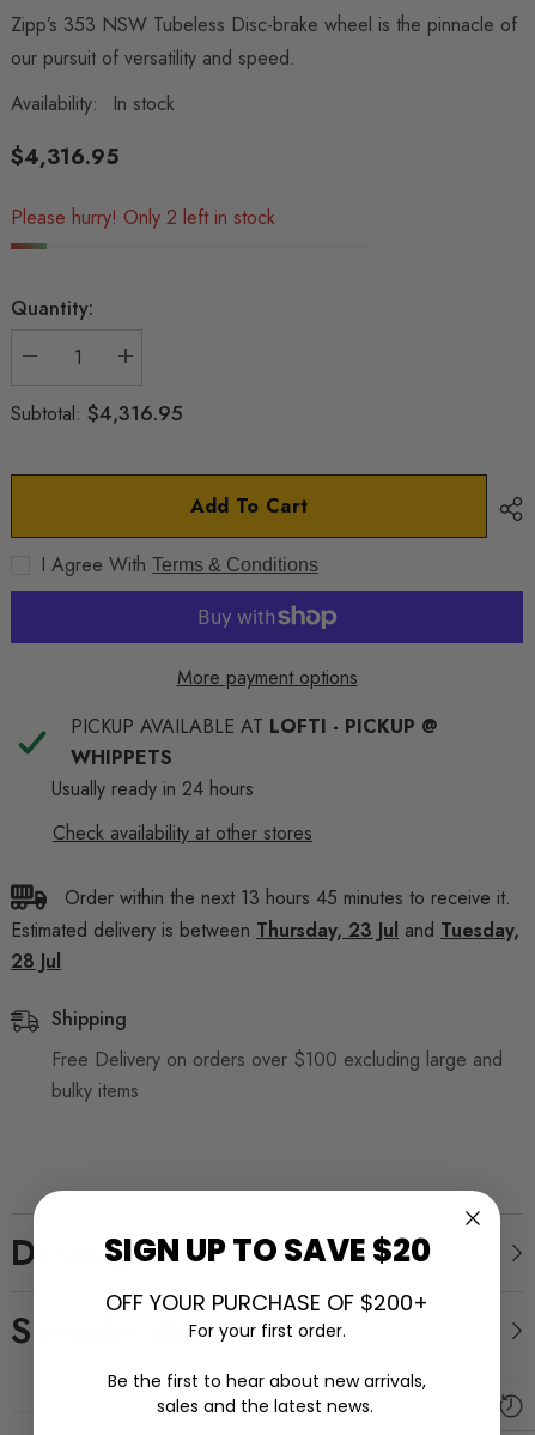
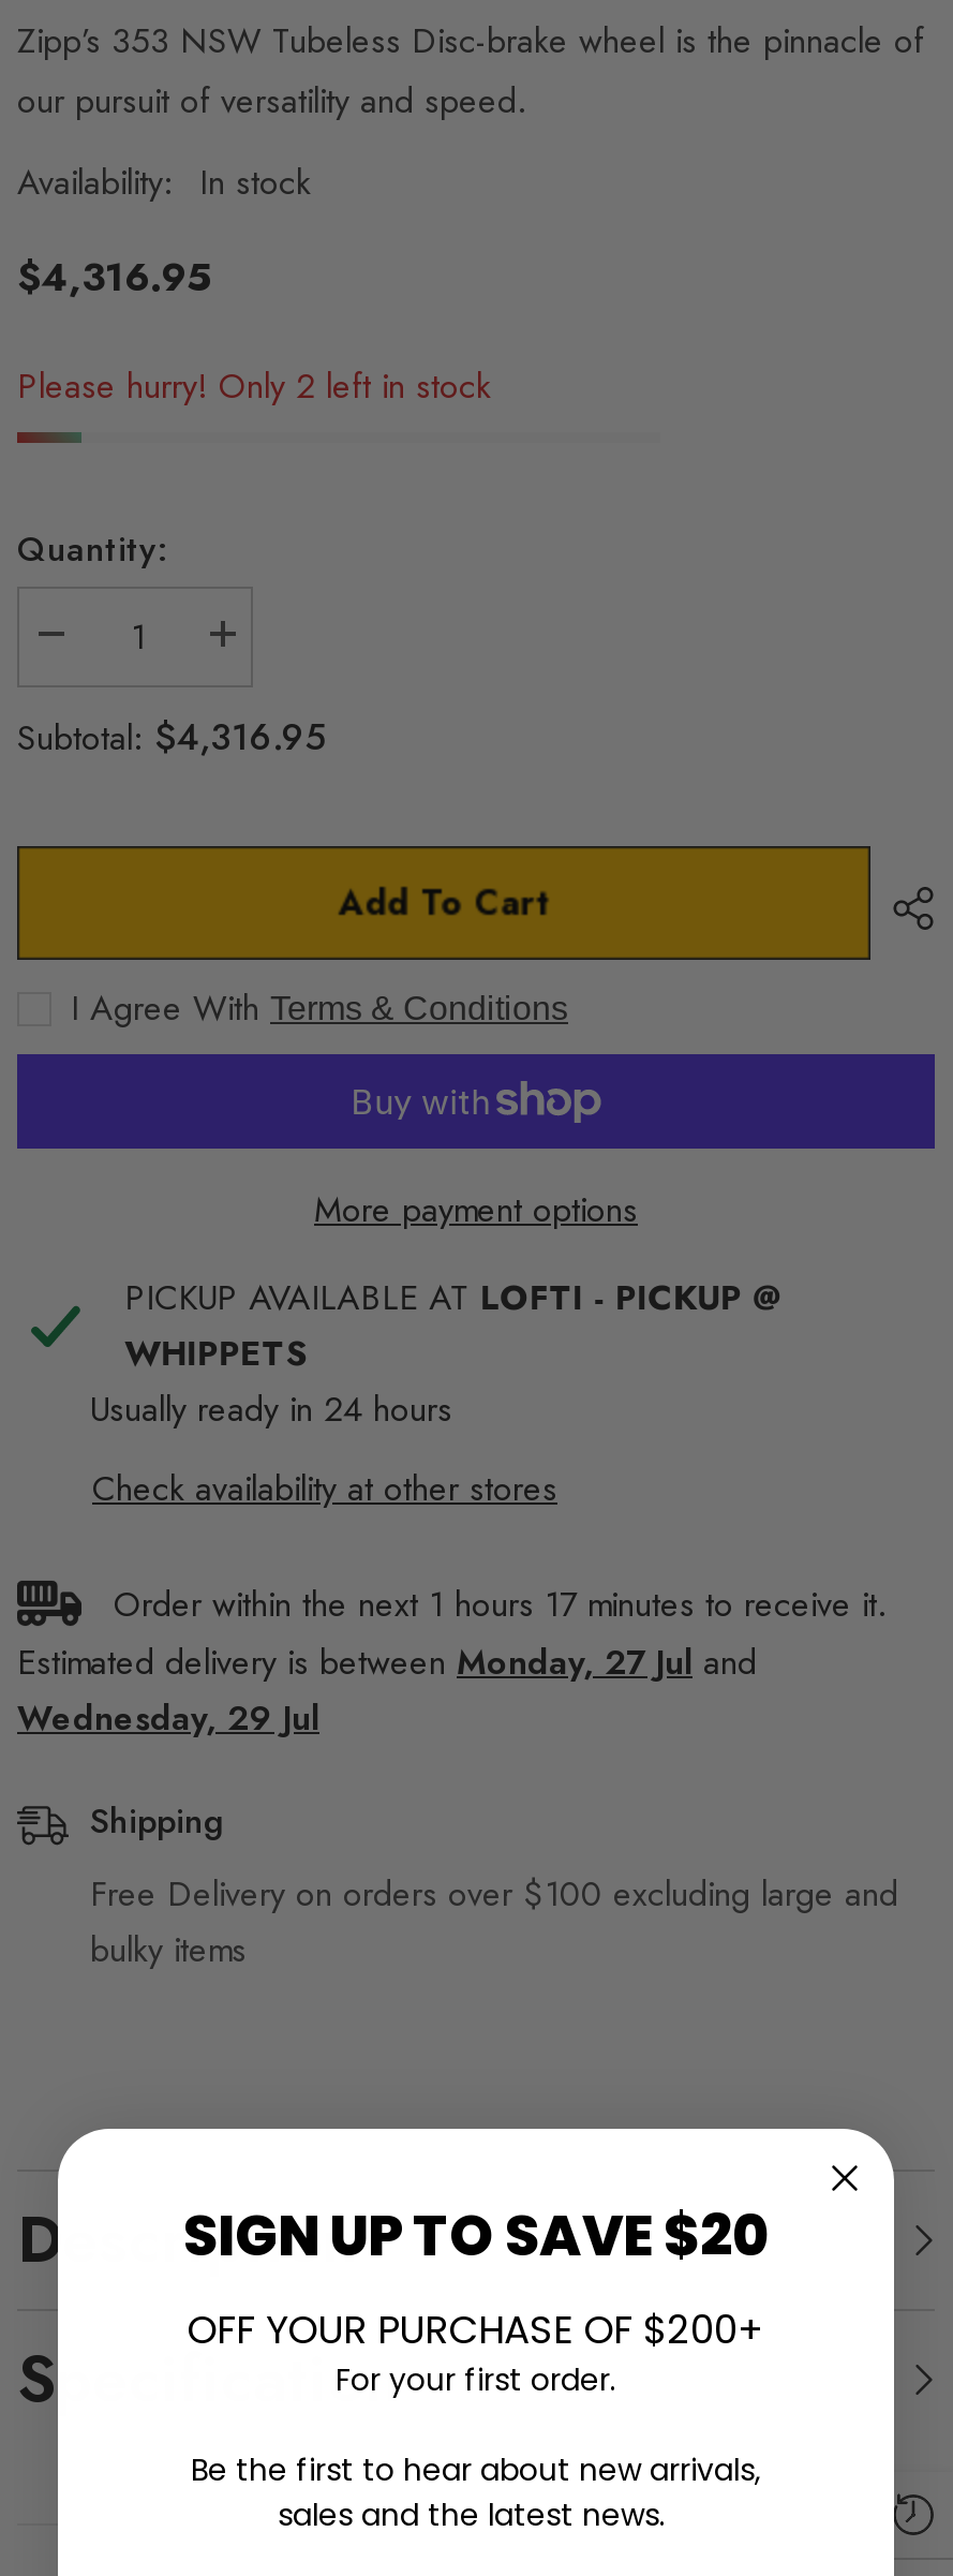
[11,884,519,975] Order within the next 13 hours 45 minutes to receive it. | Estimated delivery is between Thursday, 23 Jul and Tuesday, | 28 Jul -> [17,1580,888,1742] Order within the next 1 hours 17 minutes to receive it. | Estimated delivery is between Monday, 27 Jul and | Wednesday, 29 Jul

